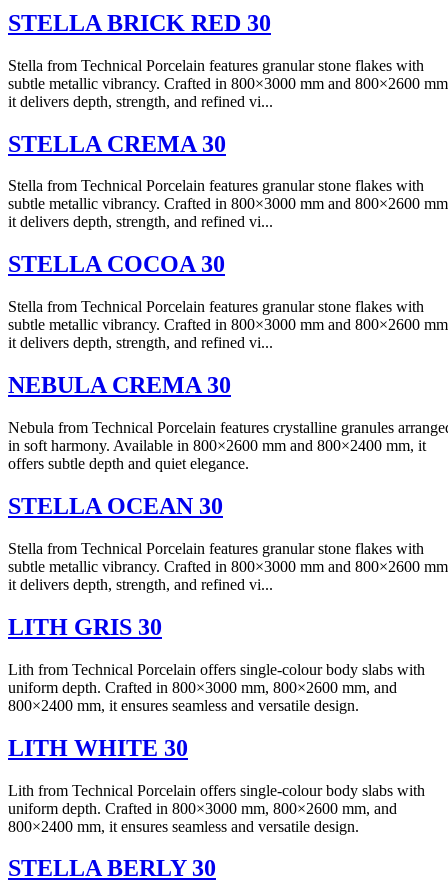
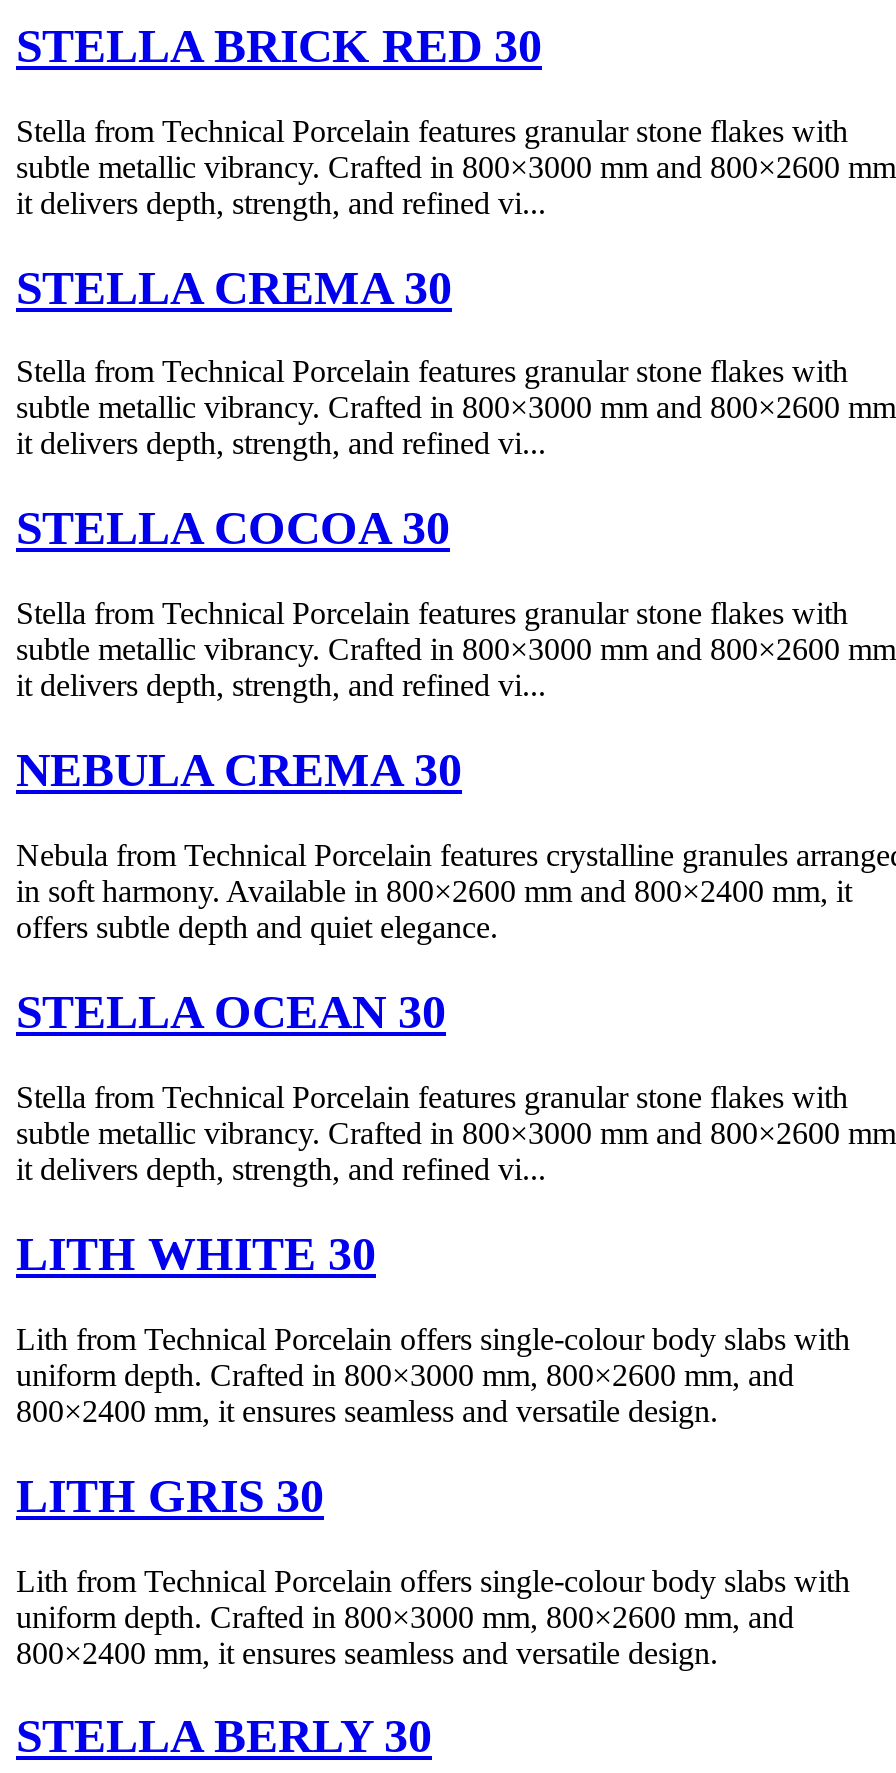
[8,614,162,640] LITH GRIS 30 -> [16,1228,376,1280] LITH WHITE 30
[8,735,188,761] LITH WHITE 30 -> [16,1469,324,1521] LITH GRIS 30

